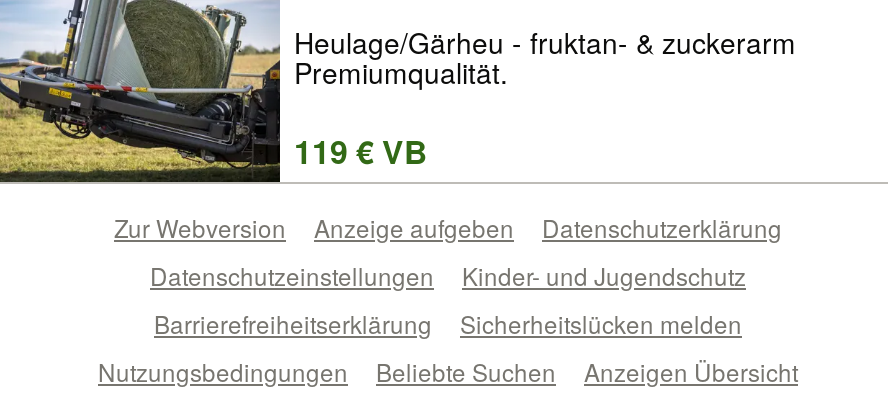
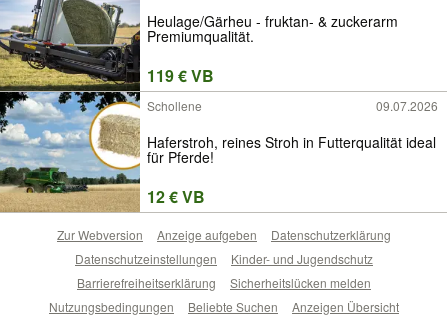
none -> [3,91,438,213] [image] | Schollene | 09.07.2026 | Haferstroh, reines Stroh in Futterqualität ideal | für Pferde! | 12 € VB

